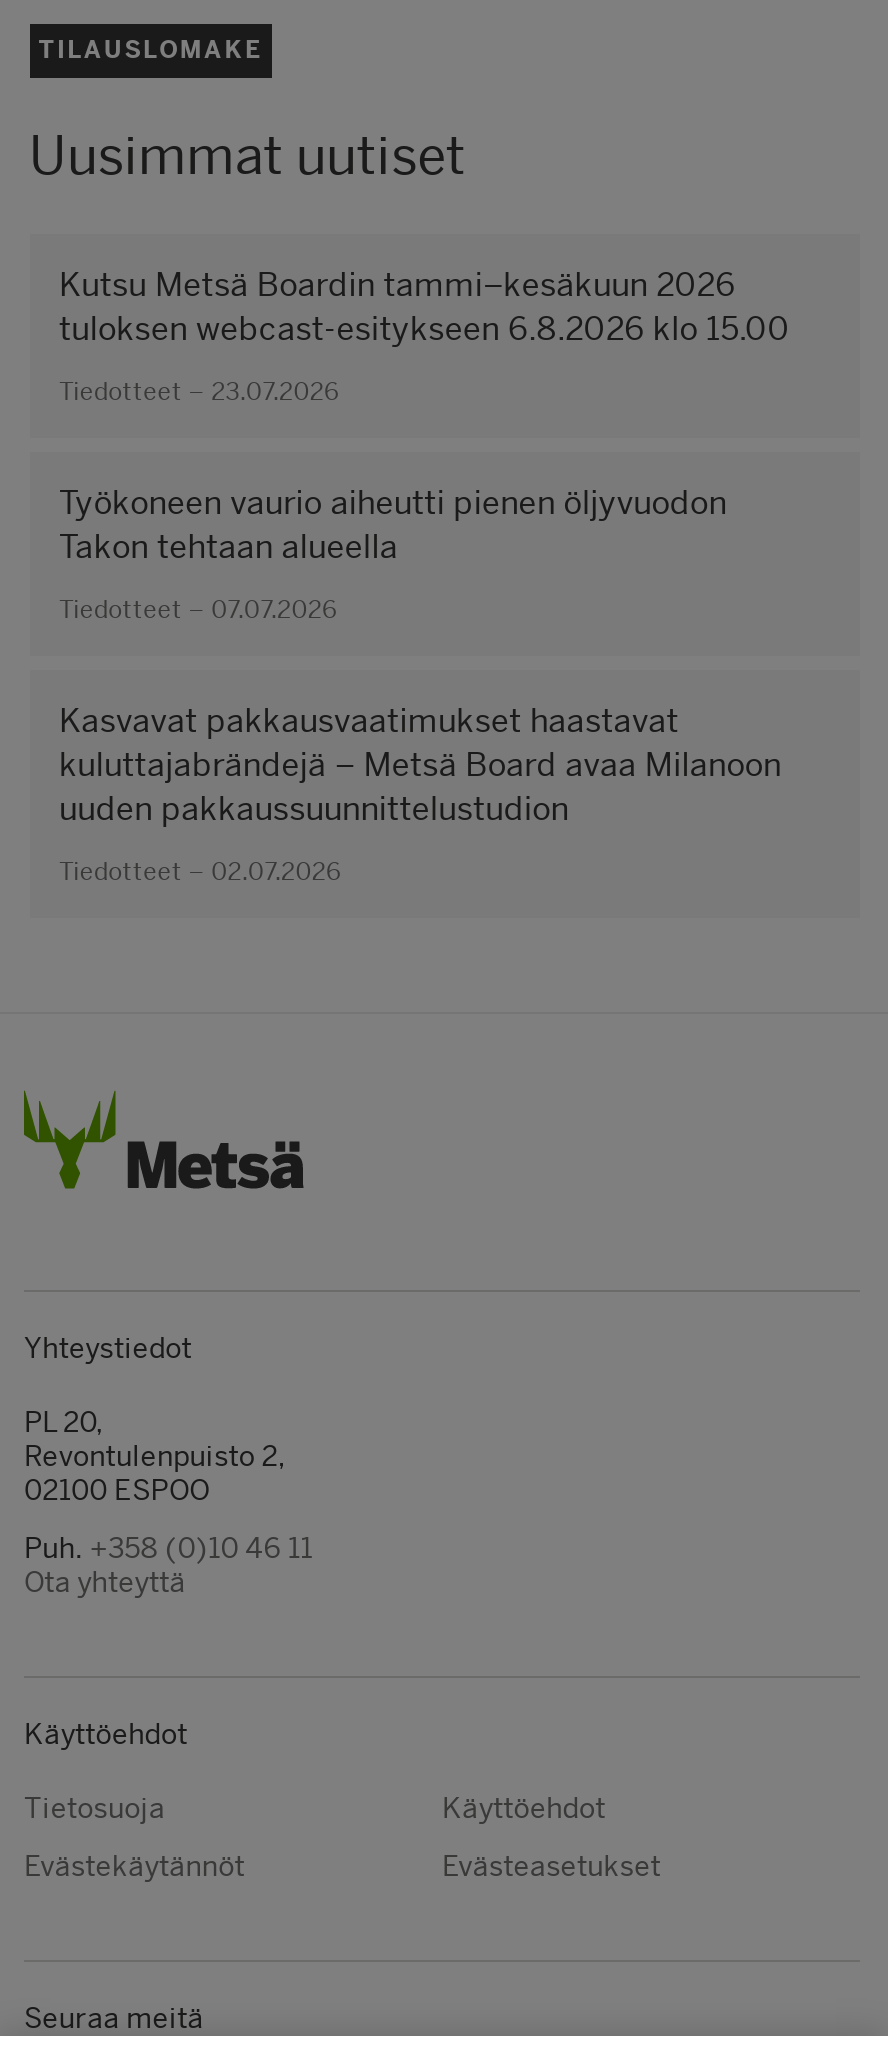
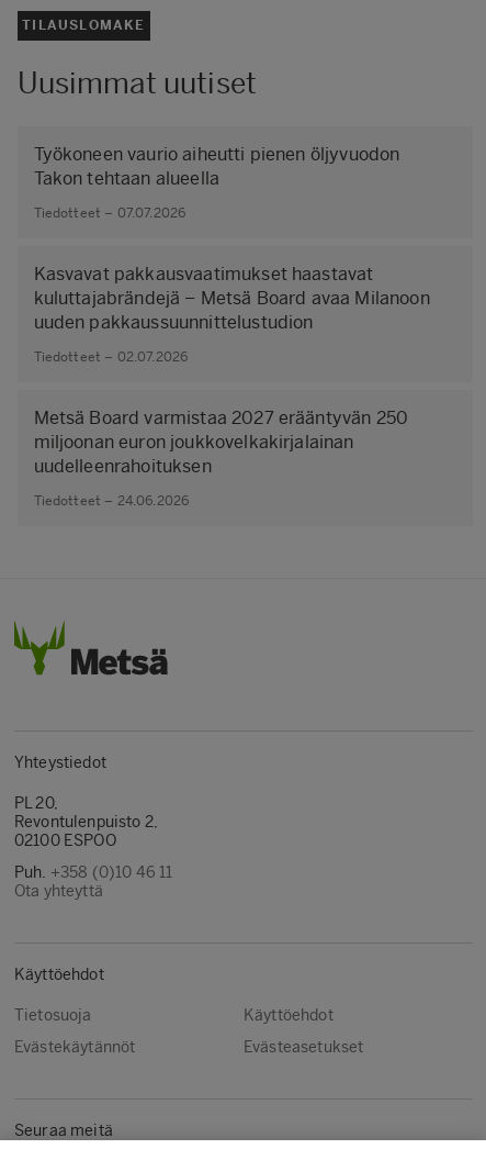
[59,266,790,405] Kutsu Metsä Boardin tammi–kesäkuun 2026 | tuloksen webcast-esitykseen 6.8.2026 klo 15.00 | Tiedotteet – 23.07.2026 -> none
moved [59,484,781,885] -> [33,144,430,364]: Työkoneen vaurio aiheutti pienen öljyvuodon | Takon tehtaan alueella | Tiedotteet – 07.07.2026 | Kasvavat pakkausvaatimukset haastavat | kuluttajabrändejä – Metsä Board avaa Milanoon | uuden pakkaussuunnittelustudion | Tiedotteet – 02.07.2026
none -> [33,408,408,508] Metsä Board varmistaa 2027 erääntyvän 250 | miljoonan euron joukkovelkakirjalainan | uudelleenrahoituksen | Tiedotteet – 24.06.2026

